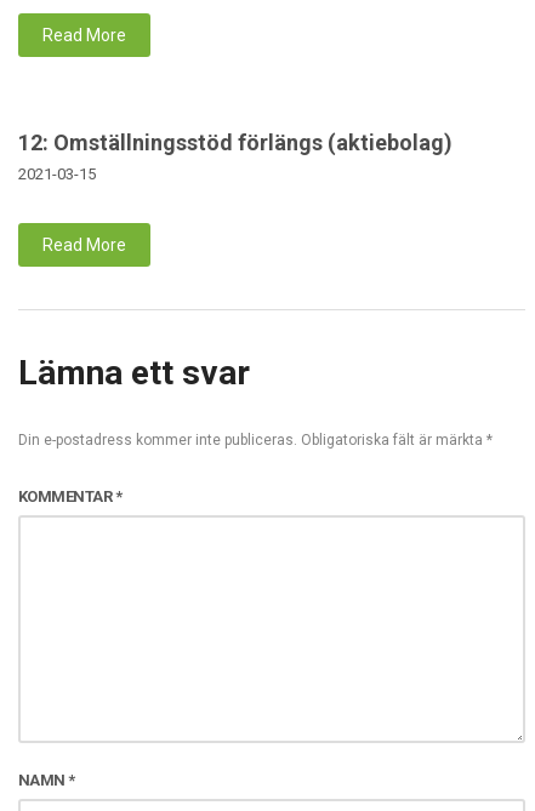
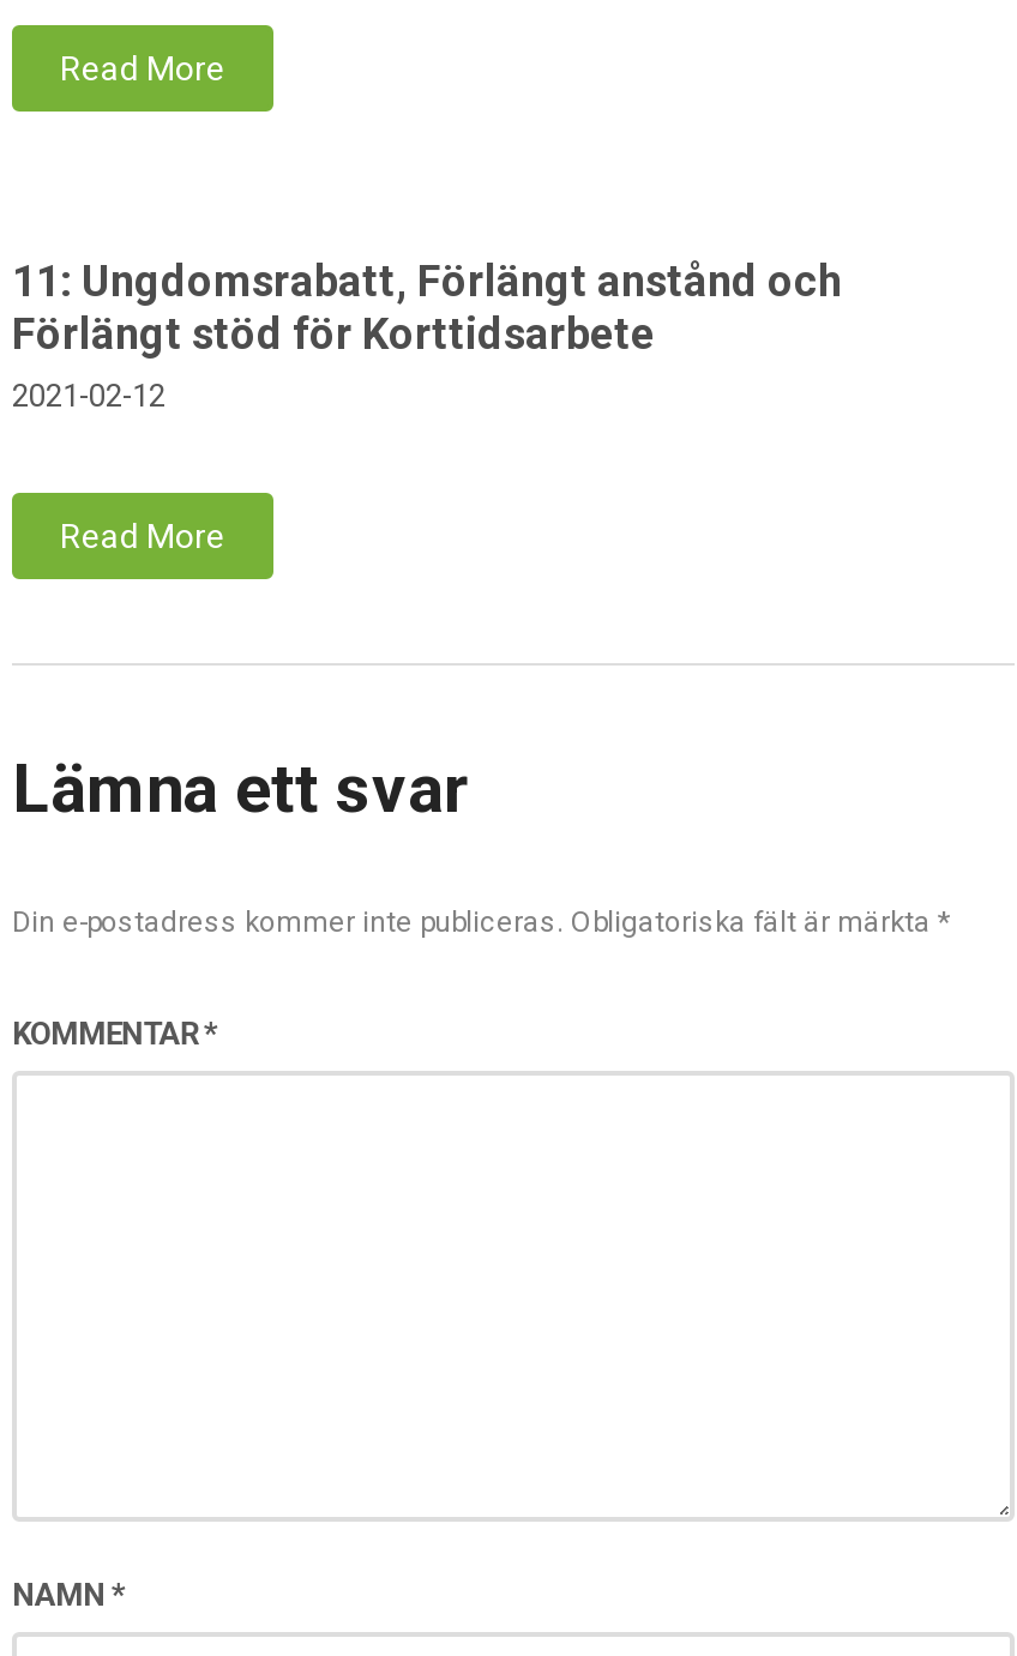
[18,129,453,183] 12: Omställningsstöd förlängs (aktiebolag) | 2021-03-15 -> [12,256,842,414] 11: Ungdomsrabatt, Förlängt anstånd och | Förlängt stöd för Korttidsarbete | 2021-02-12

